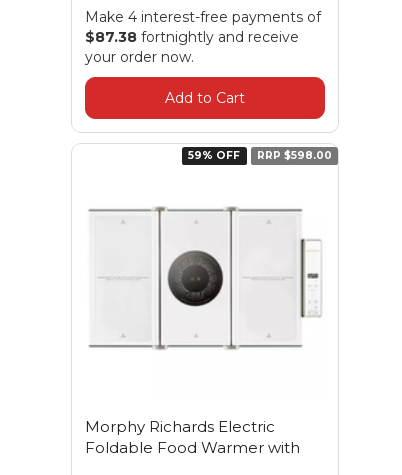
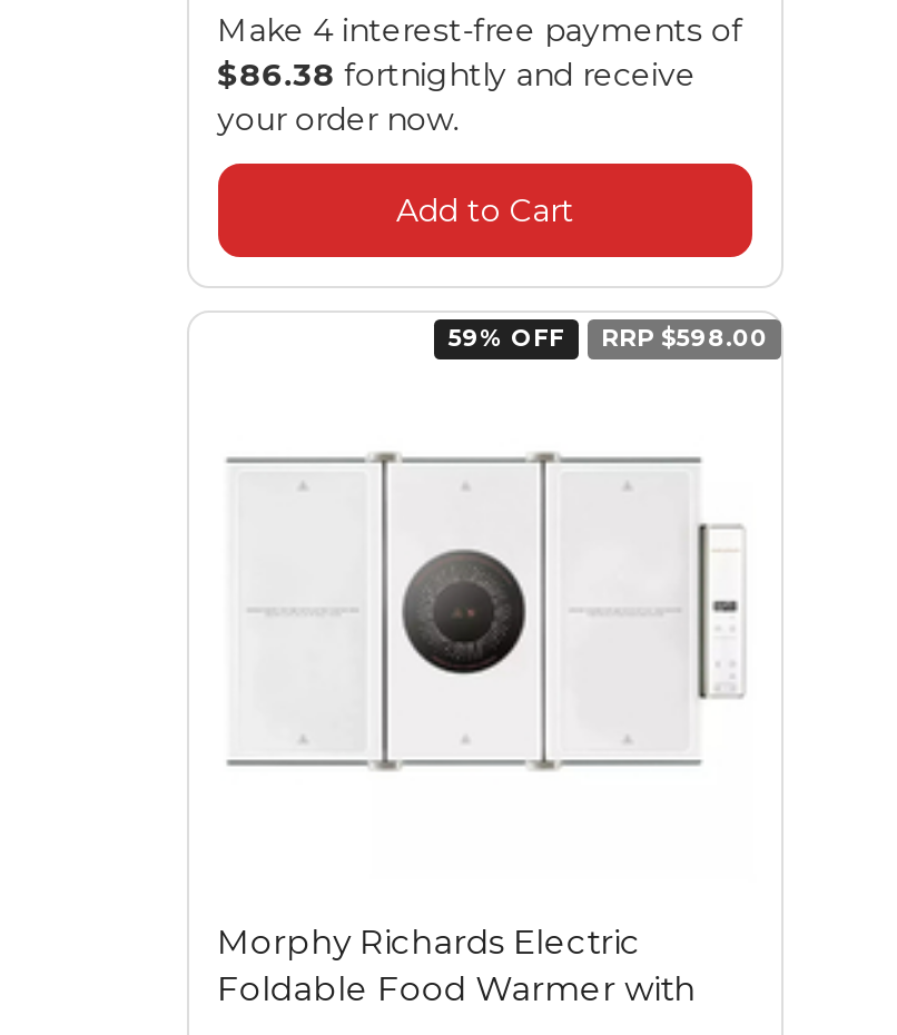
[85,28,299,46] $87.38 fortnightly and receive -> [217,55,696,95] $86.38 fortnightly and receive

